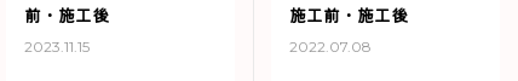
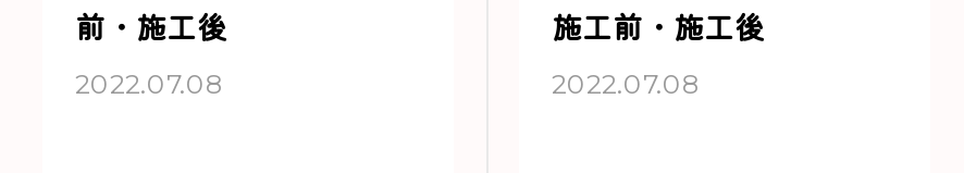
[24,38,90,56] 2023.11.15 -> [75,69,223,101] 2022.07.08

